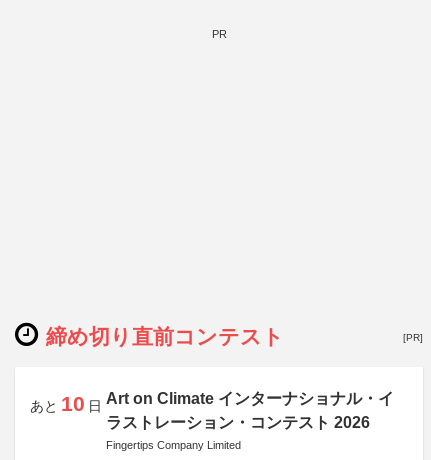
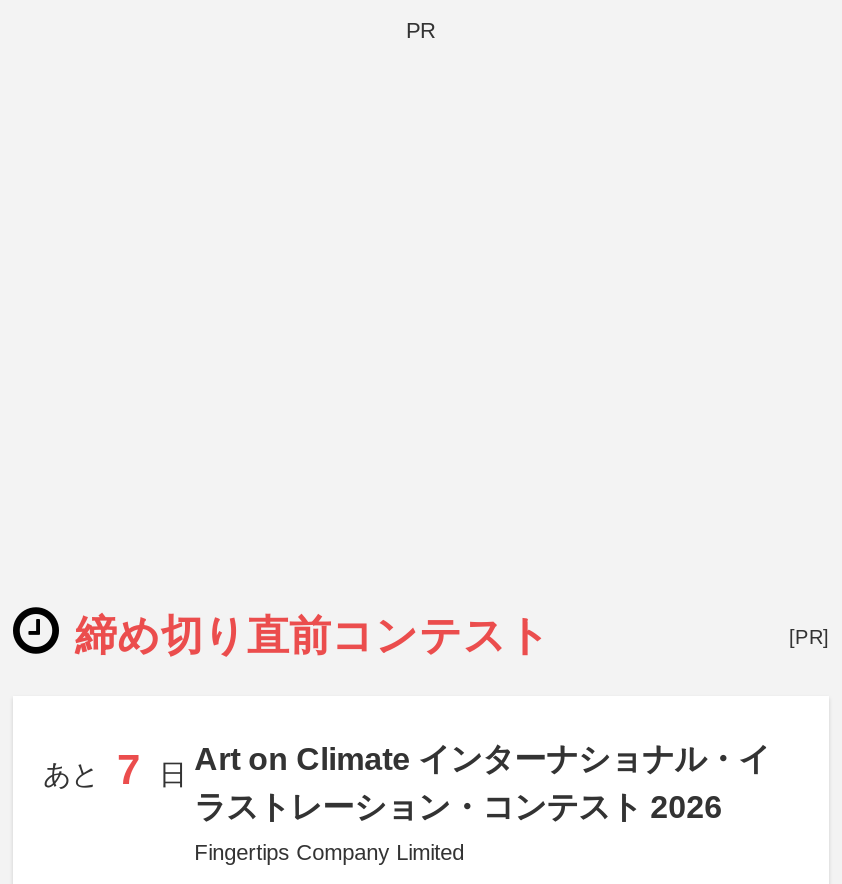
[30,390,394,415] あと 10 日 Art on Climate インターナショナル・イ -> [43,742,770,792] あと 7 日 Art on Climate インターナショナル・イ

